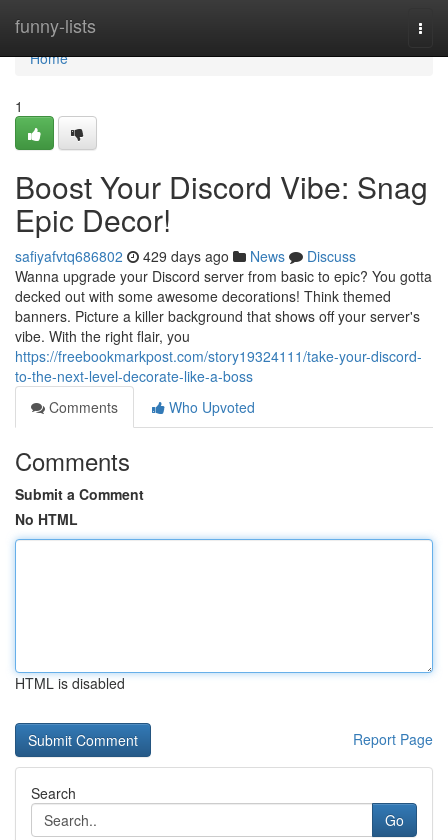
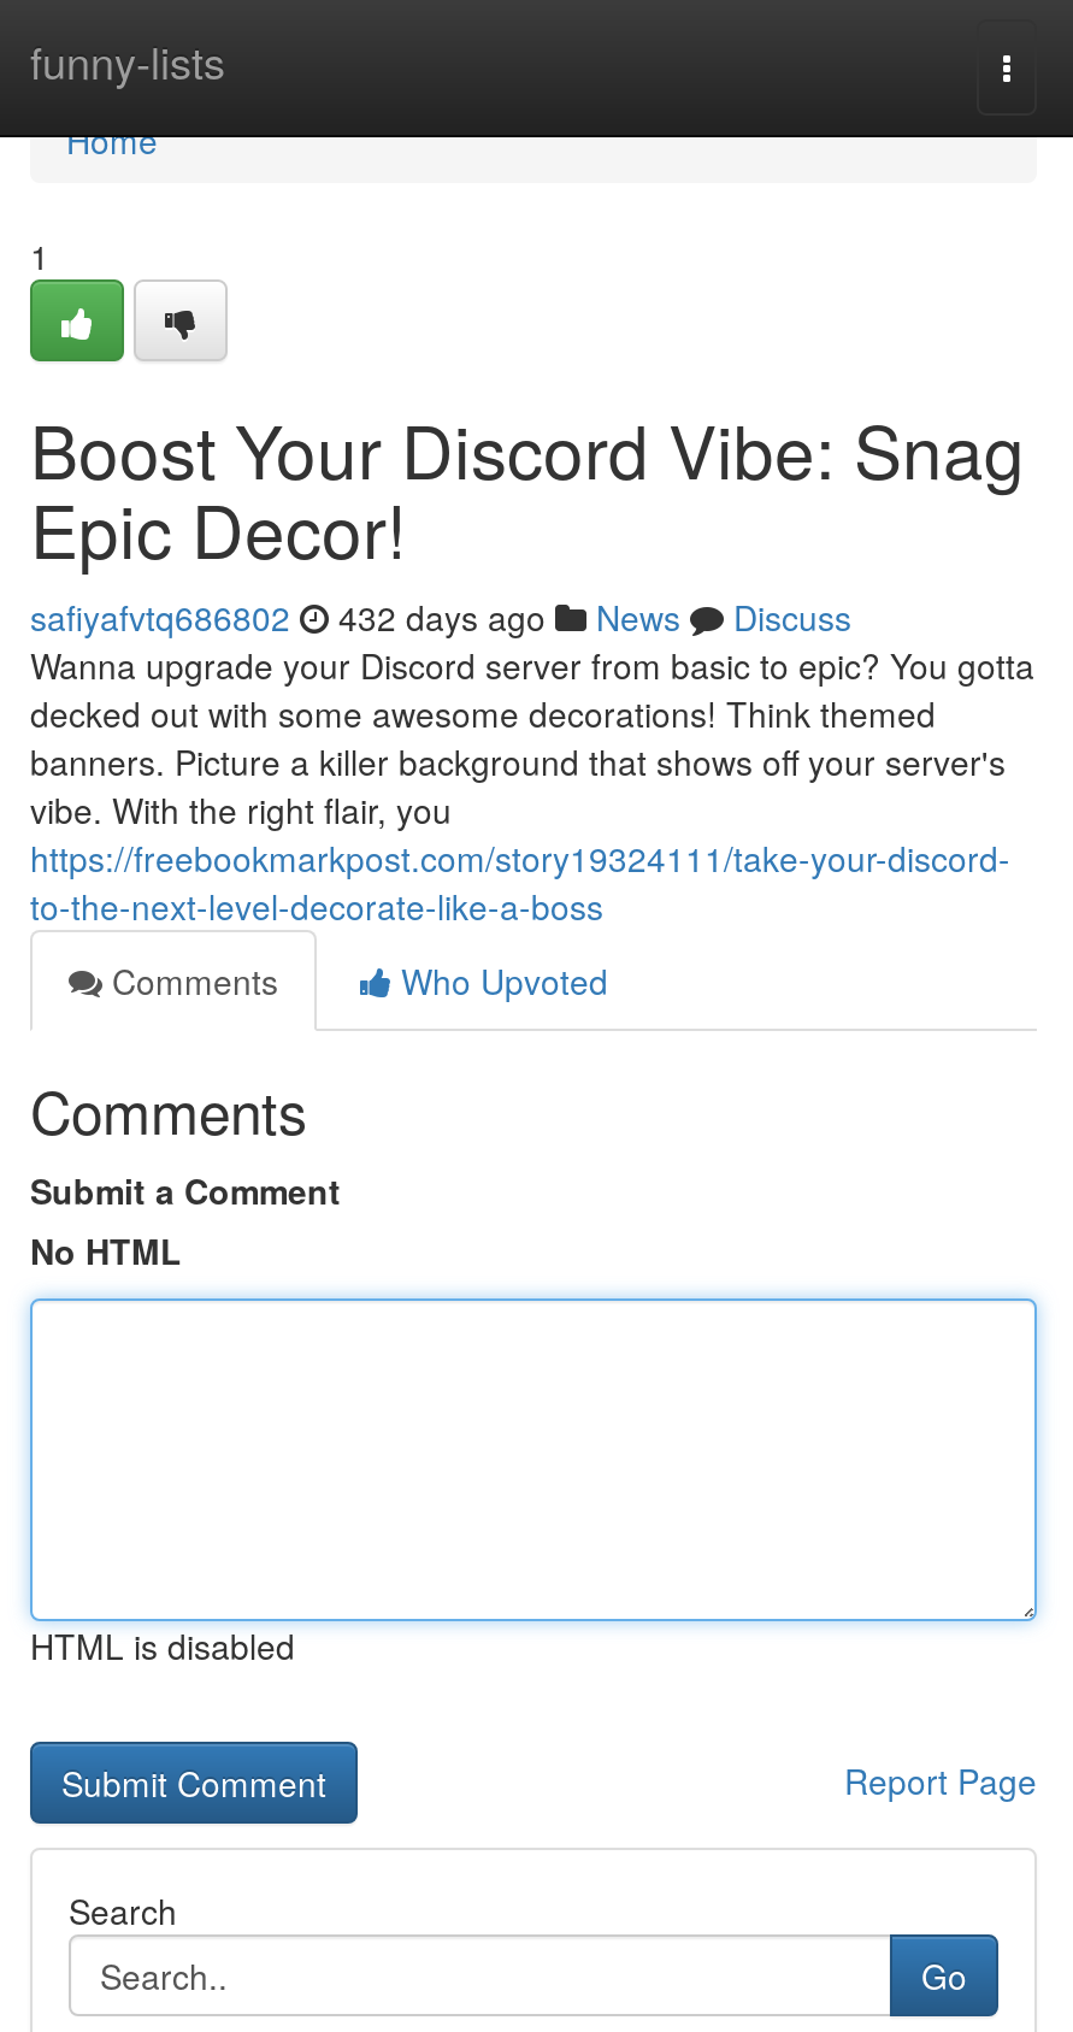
[15,246,356,266] safiyafvtq686802 429 days ago News Discuss -> [30,593,851,641] safiyafvtq686802 432 days ago News Discuss

